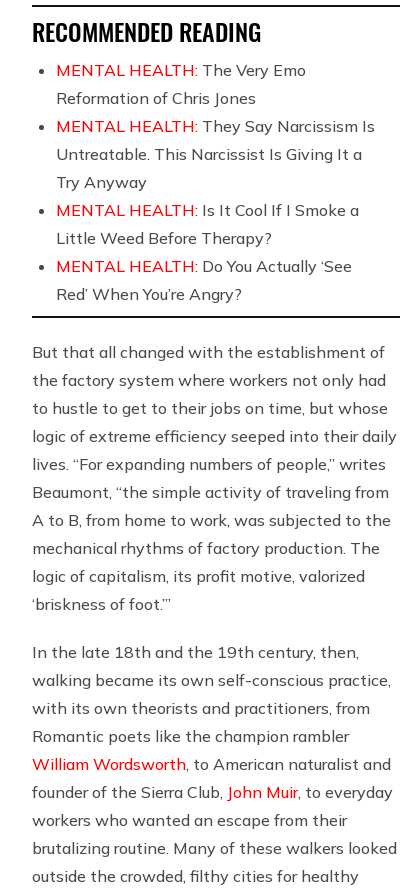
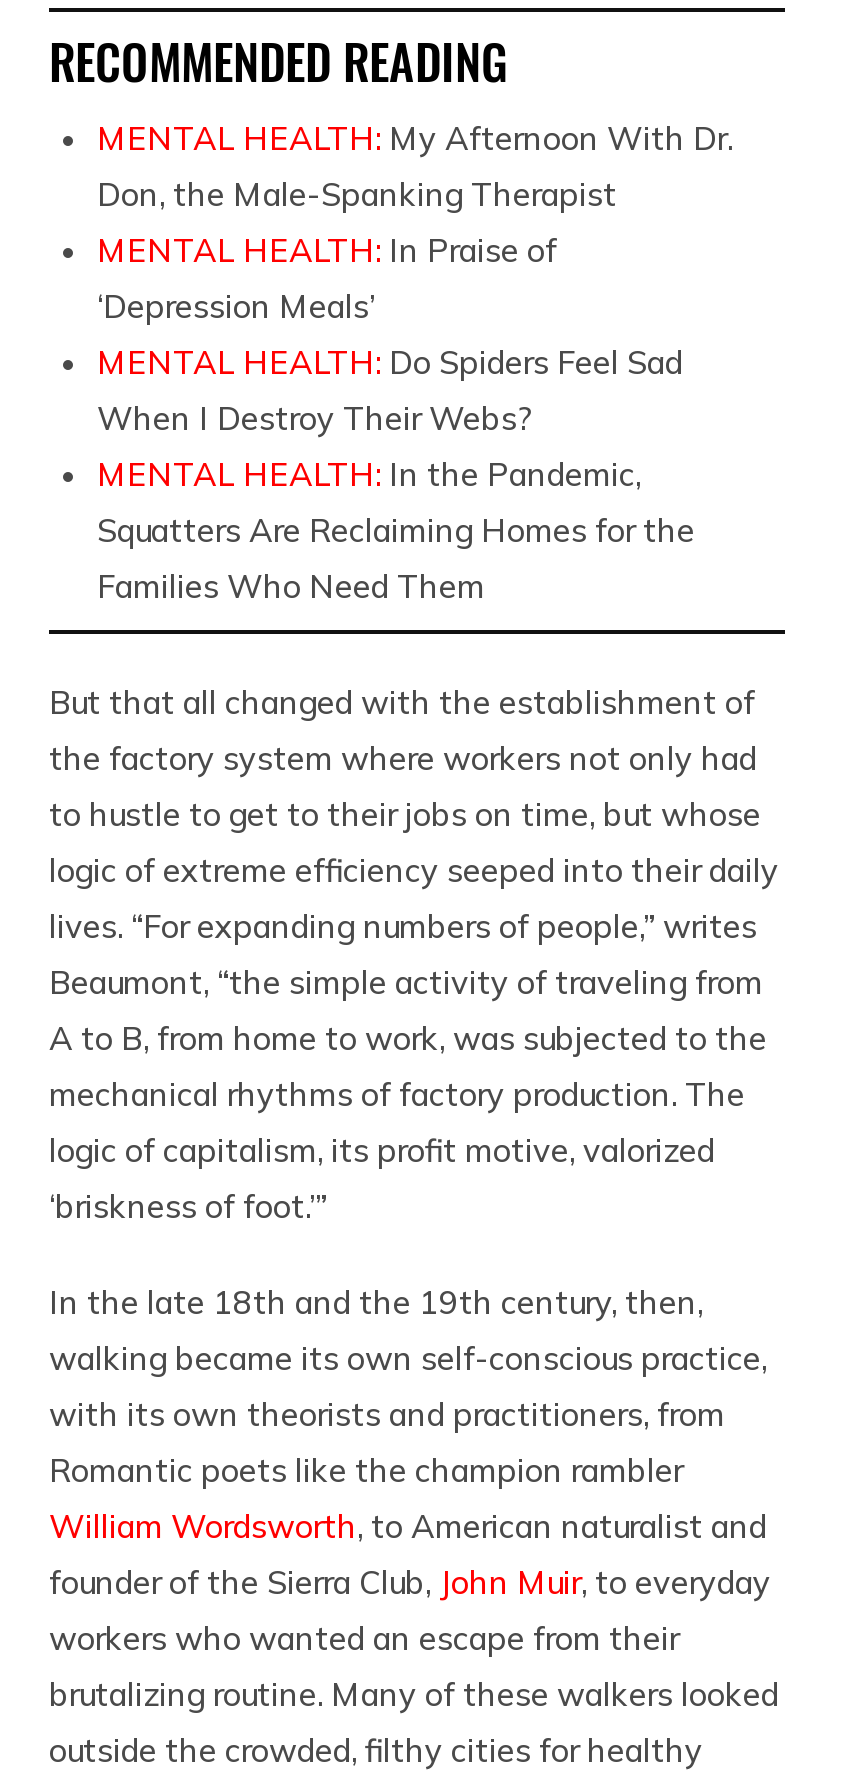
[56,60,375,304] MENTAL HEALTH: The Very Emo | Reformation of Chris Jones | MENTAL HEALTH: They Say Narcissism Is | Untreatable. This Narcissist Is Giving It a | Try Anyway | MENTAL HEALTH: Is It Cool If I Smoke a | Little Weed Before Therapy? | MENTAL HEALTH: Do You Actually ‘See | Red’ When You’re Angry? -> [97,118,733,606] MENTAL HEALTH: My Afternoon With Dr. | Don, the Male-Spanking Therapist | MENTAL HEALTH: In Praise of | ‘Depression Meals’ | MENTAL HEALTH: Do Spiders Feel Sad | When I Destroy Their Webs? | MENTAL HEALTH: In the Pandemic, | Squatters Are Reclaiming Homes for the | Families Who Need Them

